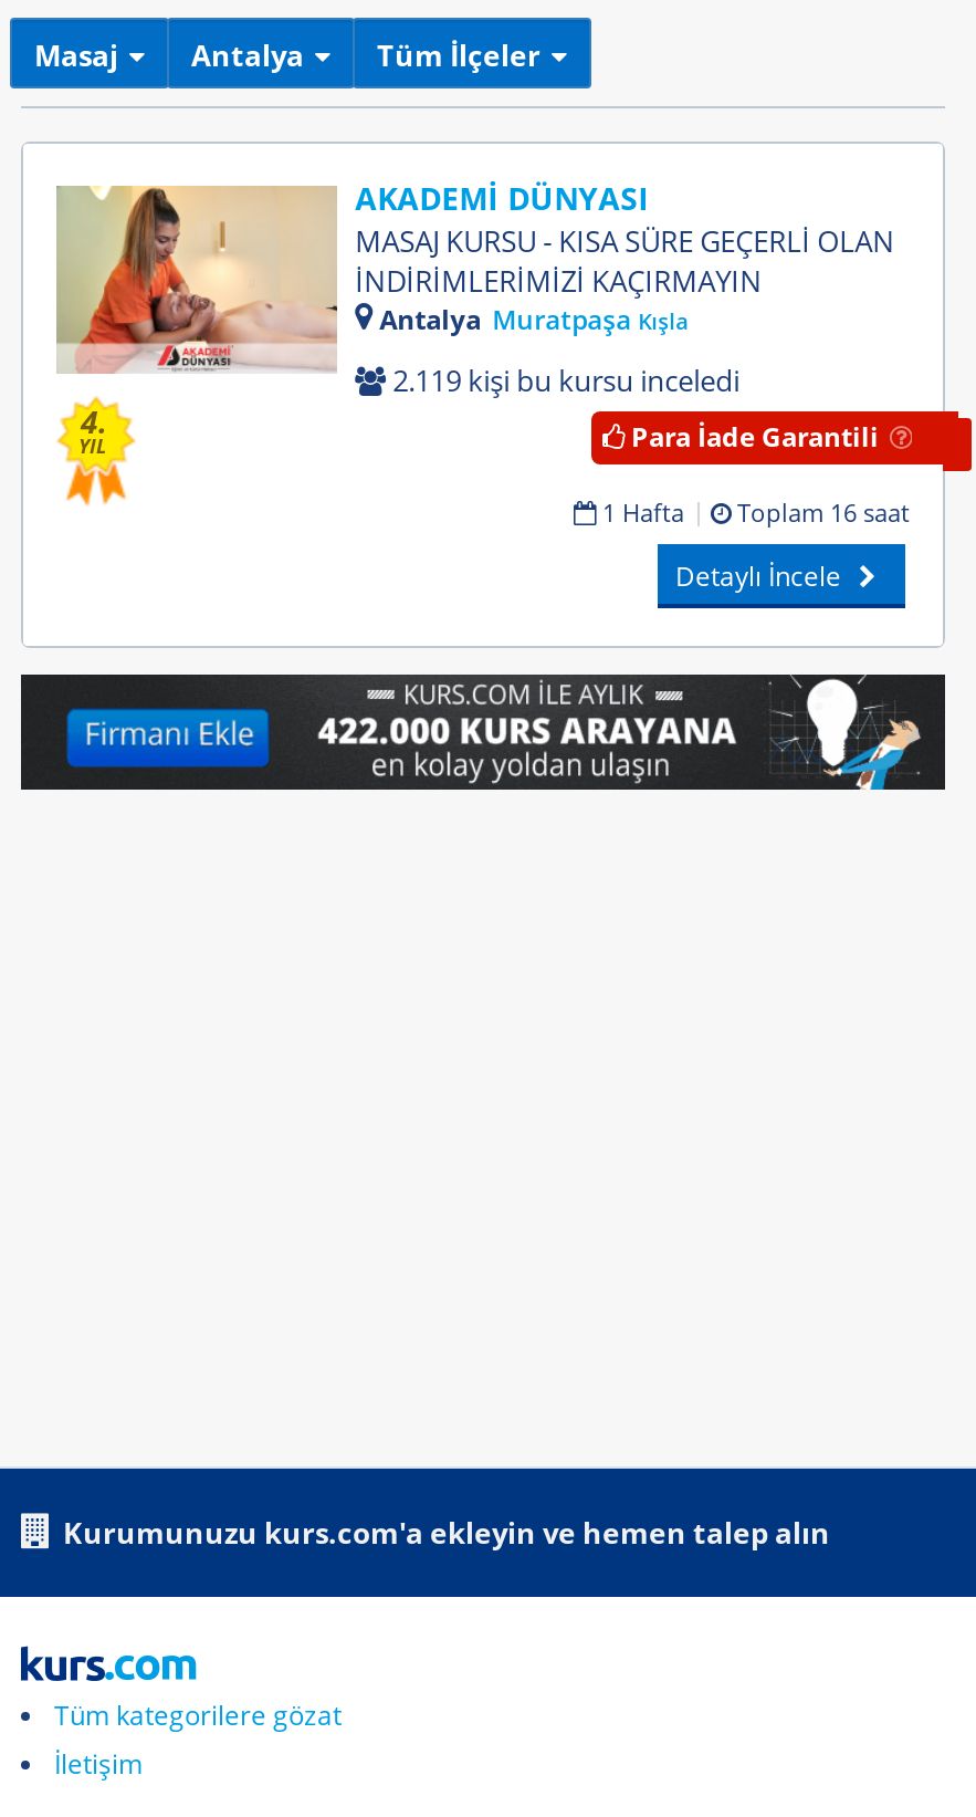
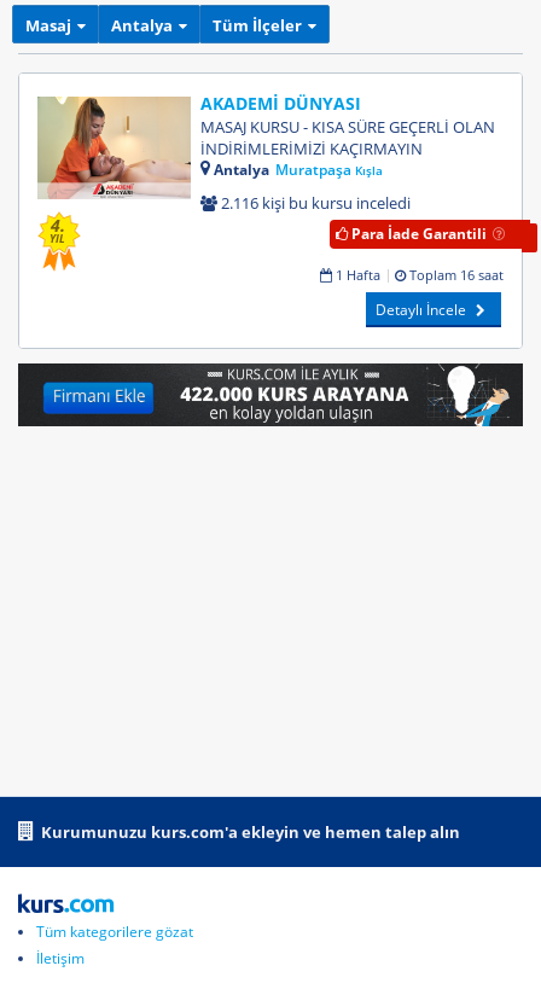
[386,361,740,400] 2.119 kişi bu kursu inceledi -> [217,192,411,214] 2.116 kişi bu kursu inceledi

